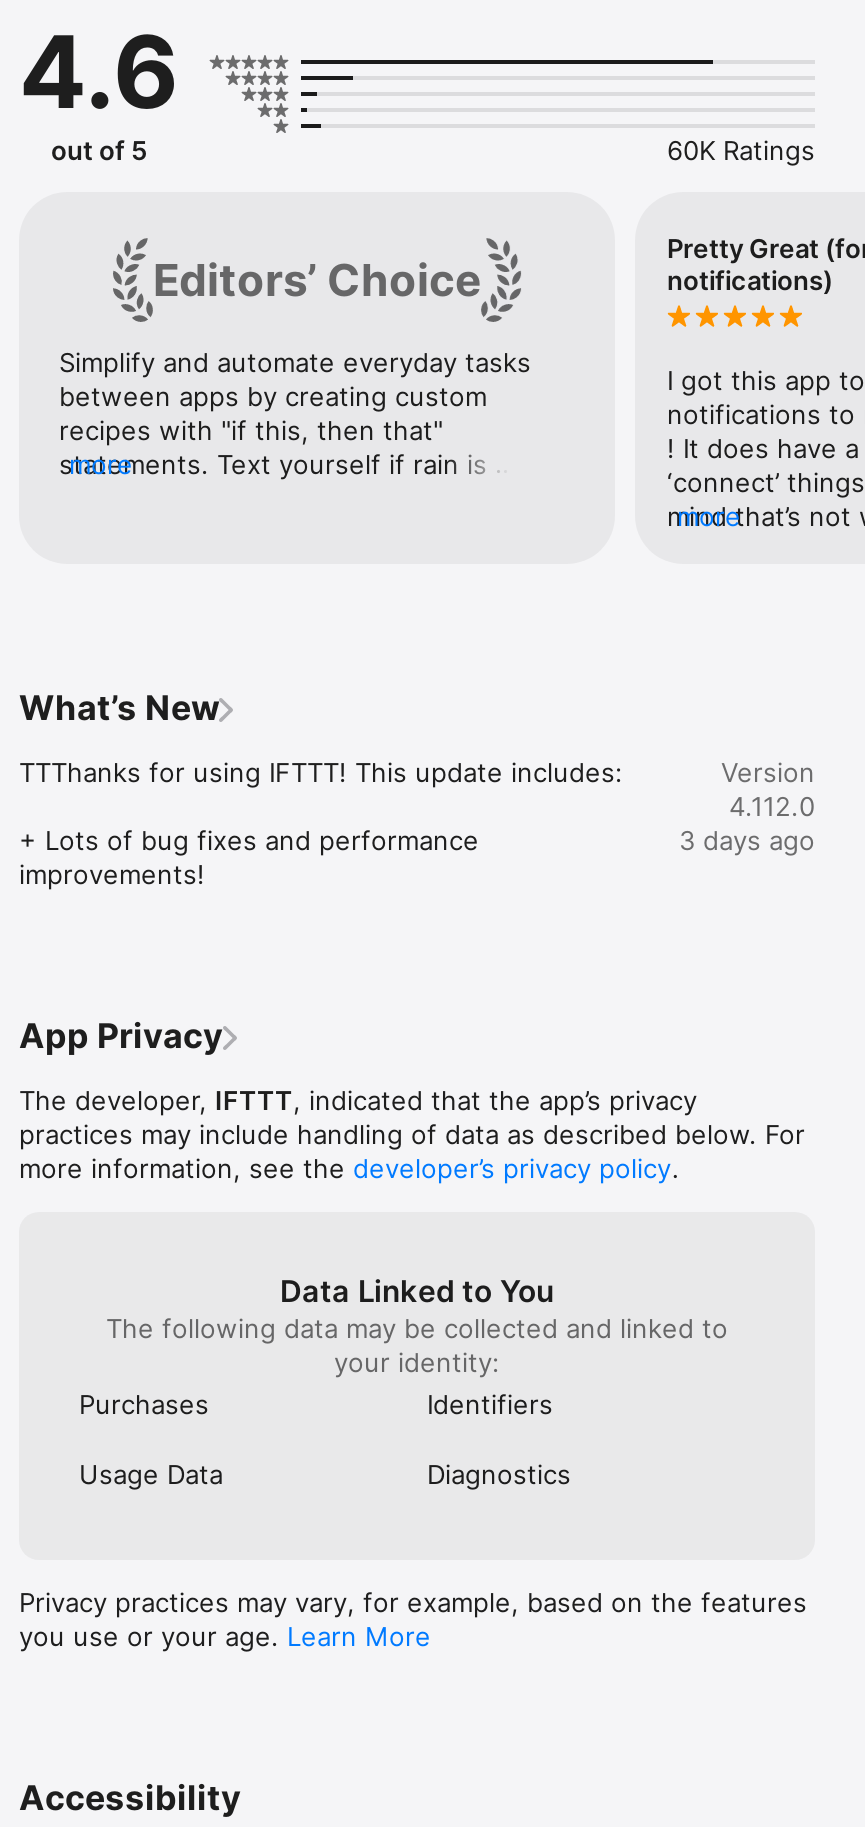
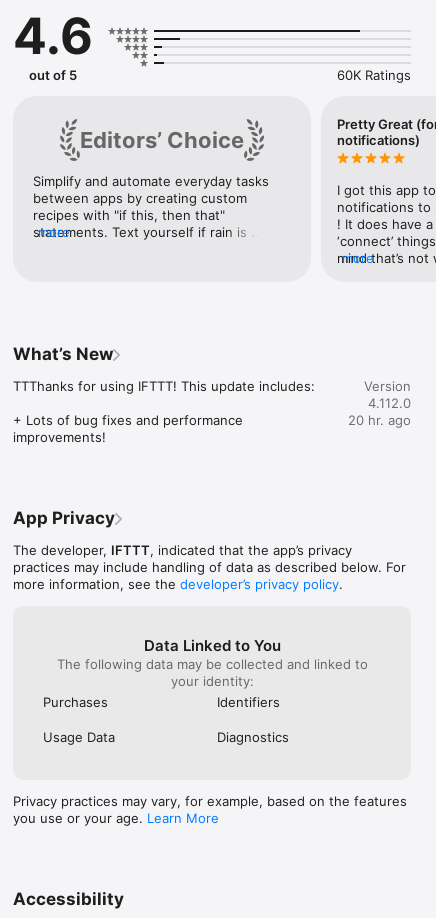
[679,824,815,856] 3 days ago -> [348,412,411,428] 20 hr. ago

